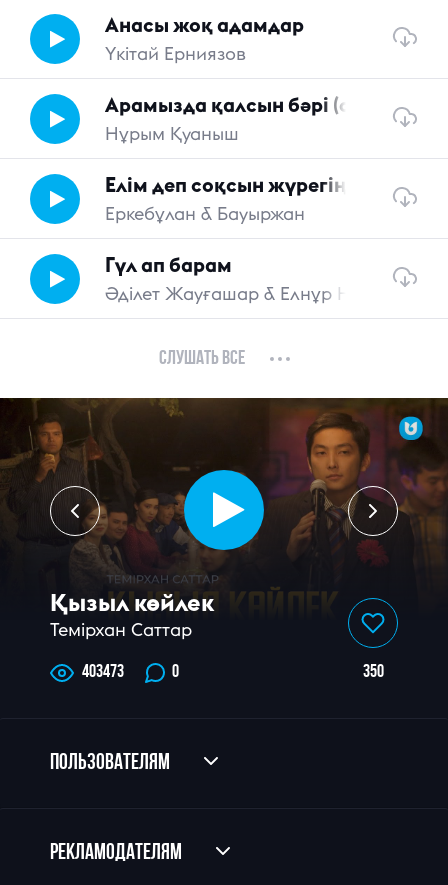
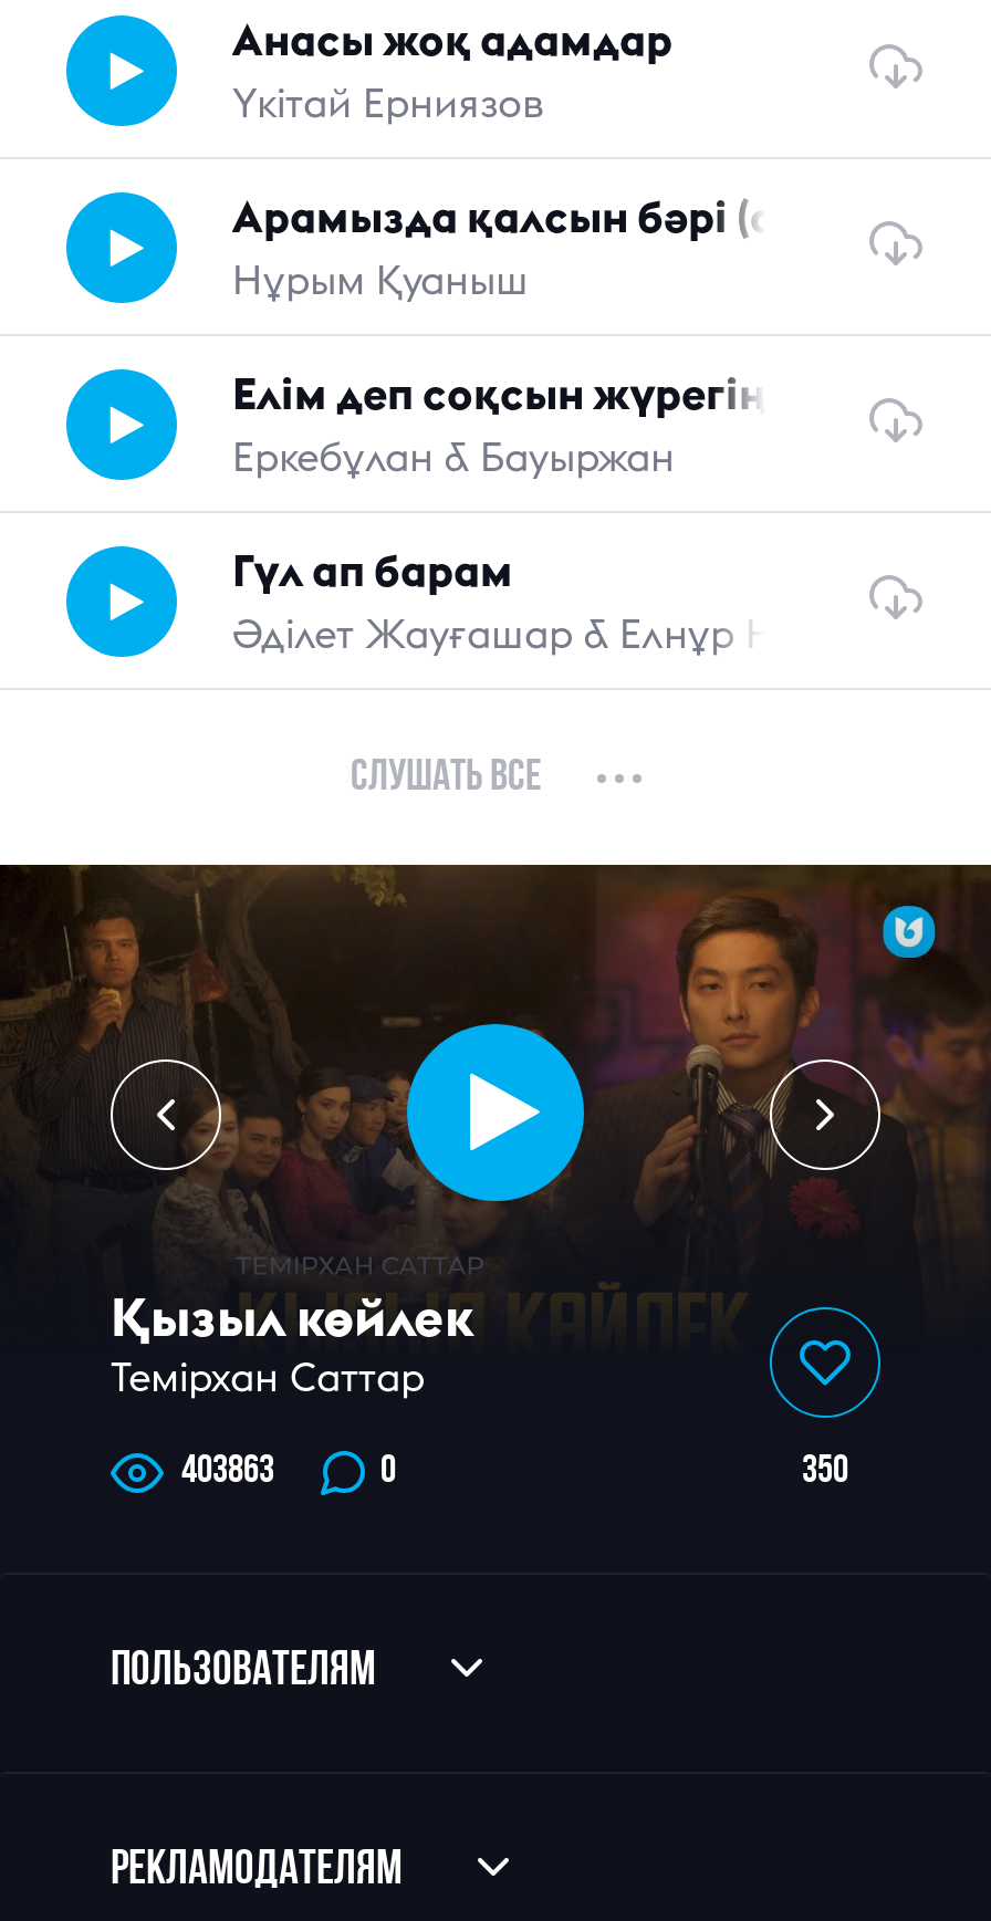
[82,663,124,682] 403473 -> [181,1452,274,1494] 403863

